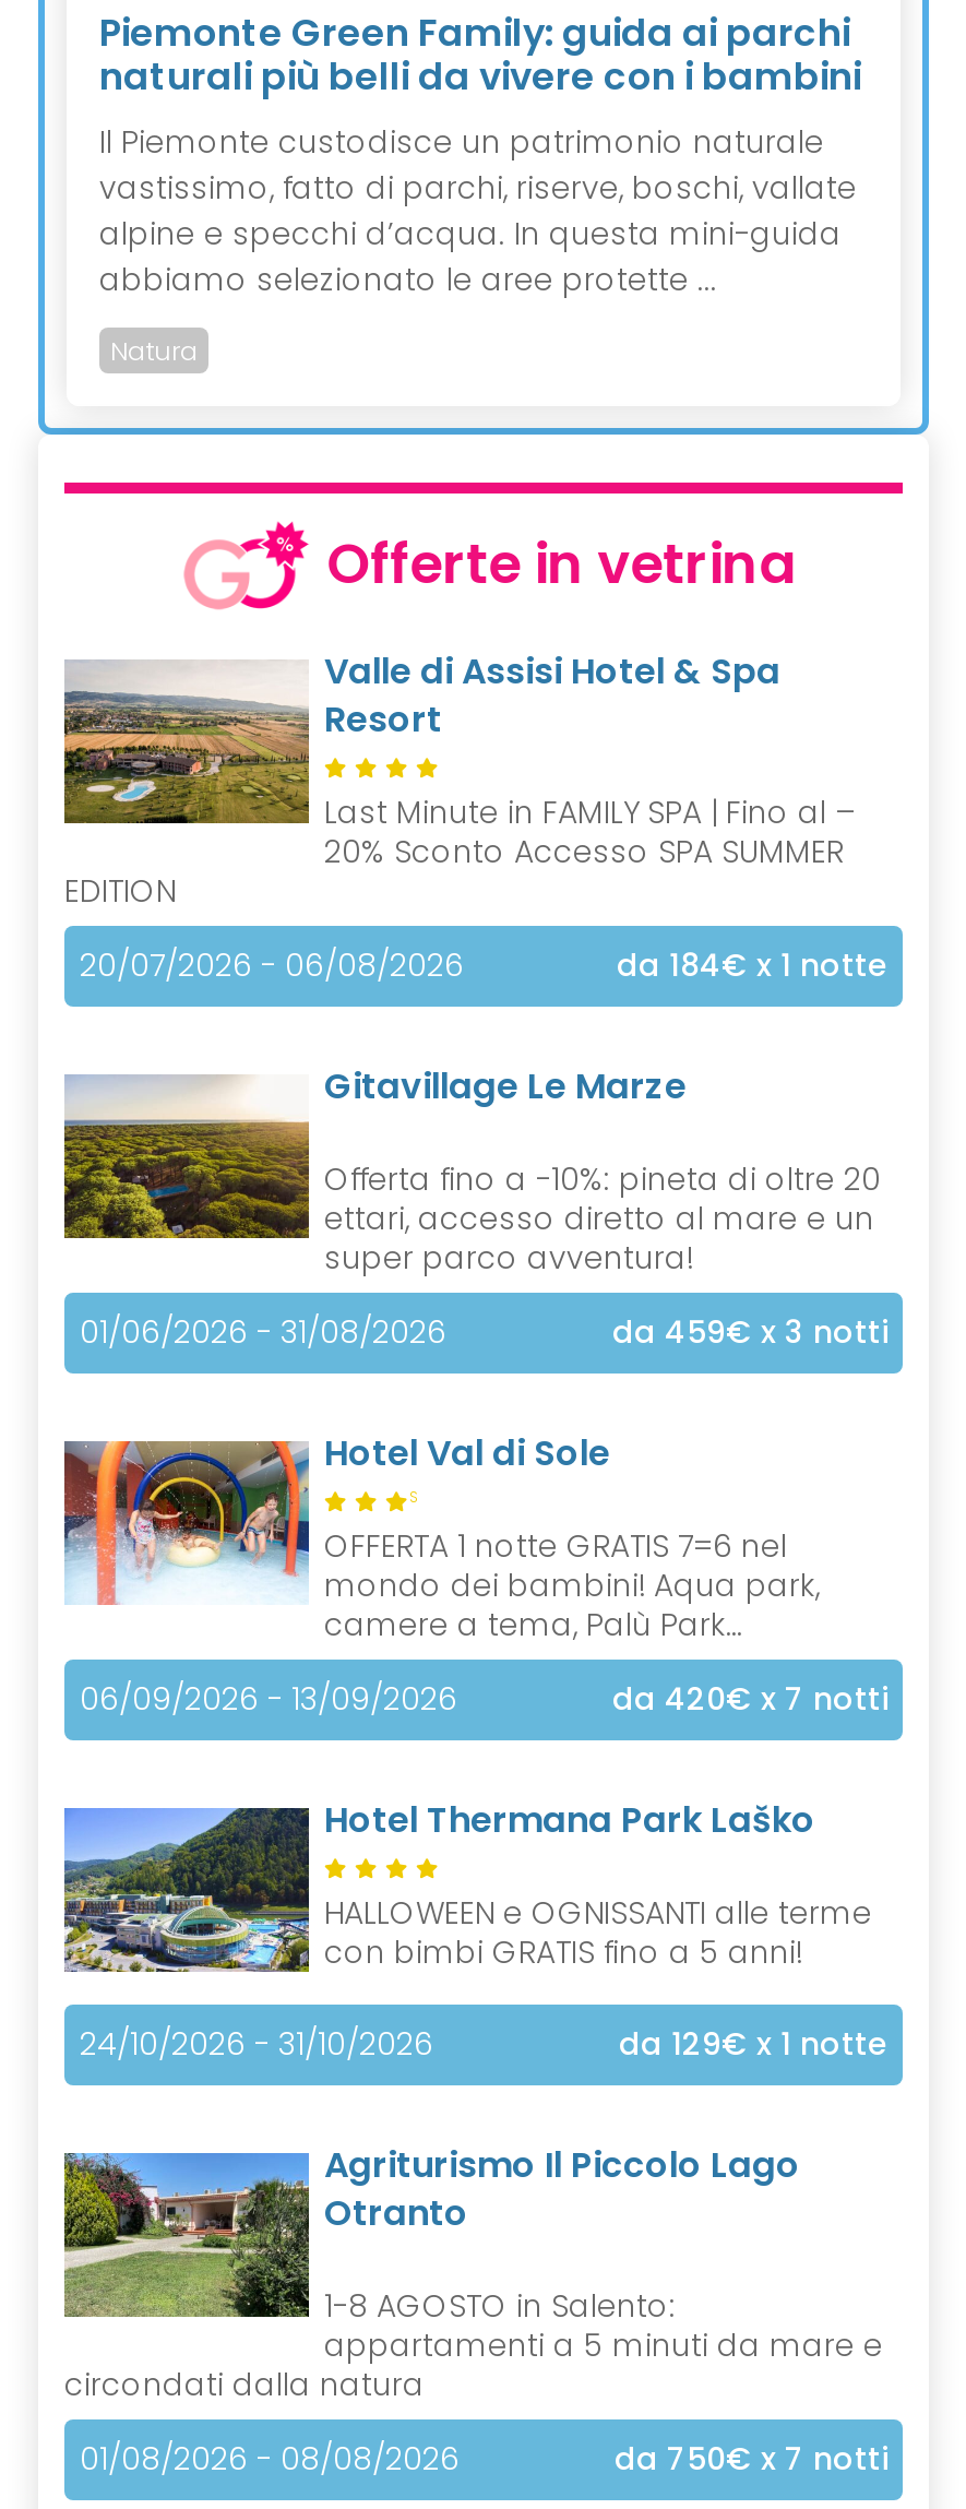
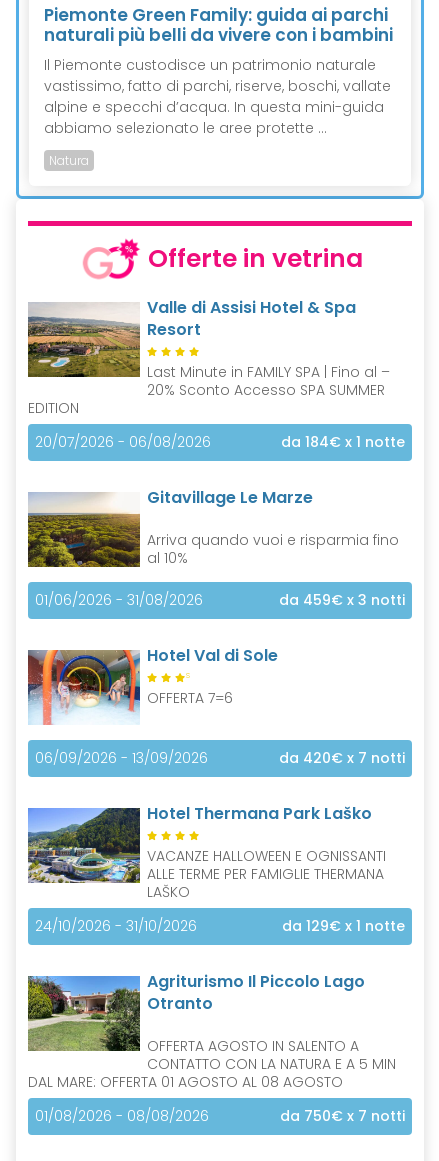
[324,1158,881,1280] Offerta fino a -10%: pineta di oltre 20 | ettari, accesso diretto al mare e un | super parco avventura! -> [147,530,399,568] Arriva quando vuoi e risparmia fino | al 10%
[324,1525,820,1647] OFFERTA 1 notte GRATIS 7=6 nel | mondo dei bambini! Aqua park, | camere a tema, Palù Park… -> [147,688,233,708] OFFERTA 7=6
[324,1892,872,1975] HALLOWEEN e OGNISSANTI alle terme | con bimbi GRATIS fino a 5 anni! -> [147,846,386,902] VACANZE HALLOWEEN E OGNISSANTI | ALLE TERME PER FAMIGLIE THERMANA | LAŠKO
[64,2284,883,2407] 1-8 AGOSTO in Salento: | appartamenti a 5 minuti da mare e | circondati dalla natura -> [28,1036,396,1092] OFFERTA AGOSTO IN SALENTO A | CONTATTO CON LA NATURA E A 5 MIN | DAL MARE: OFFERTA 01 AGOSTO AL 08 AGOSTO

